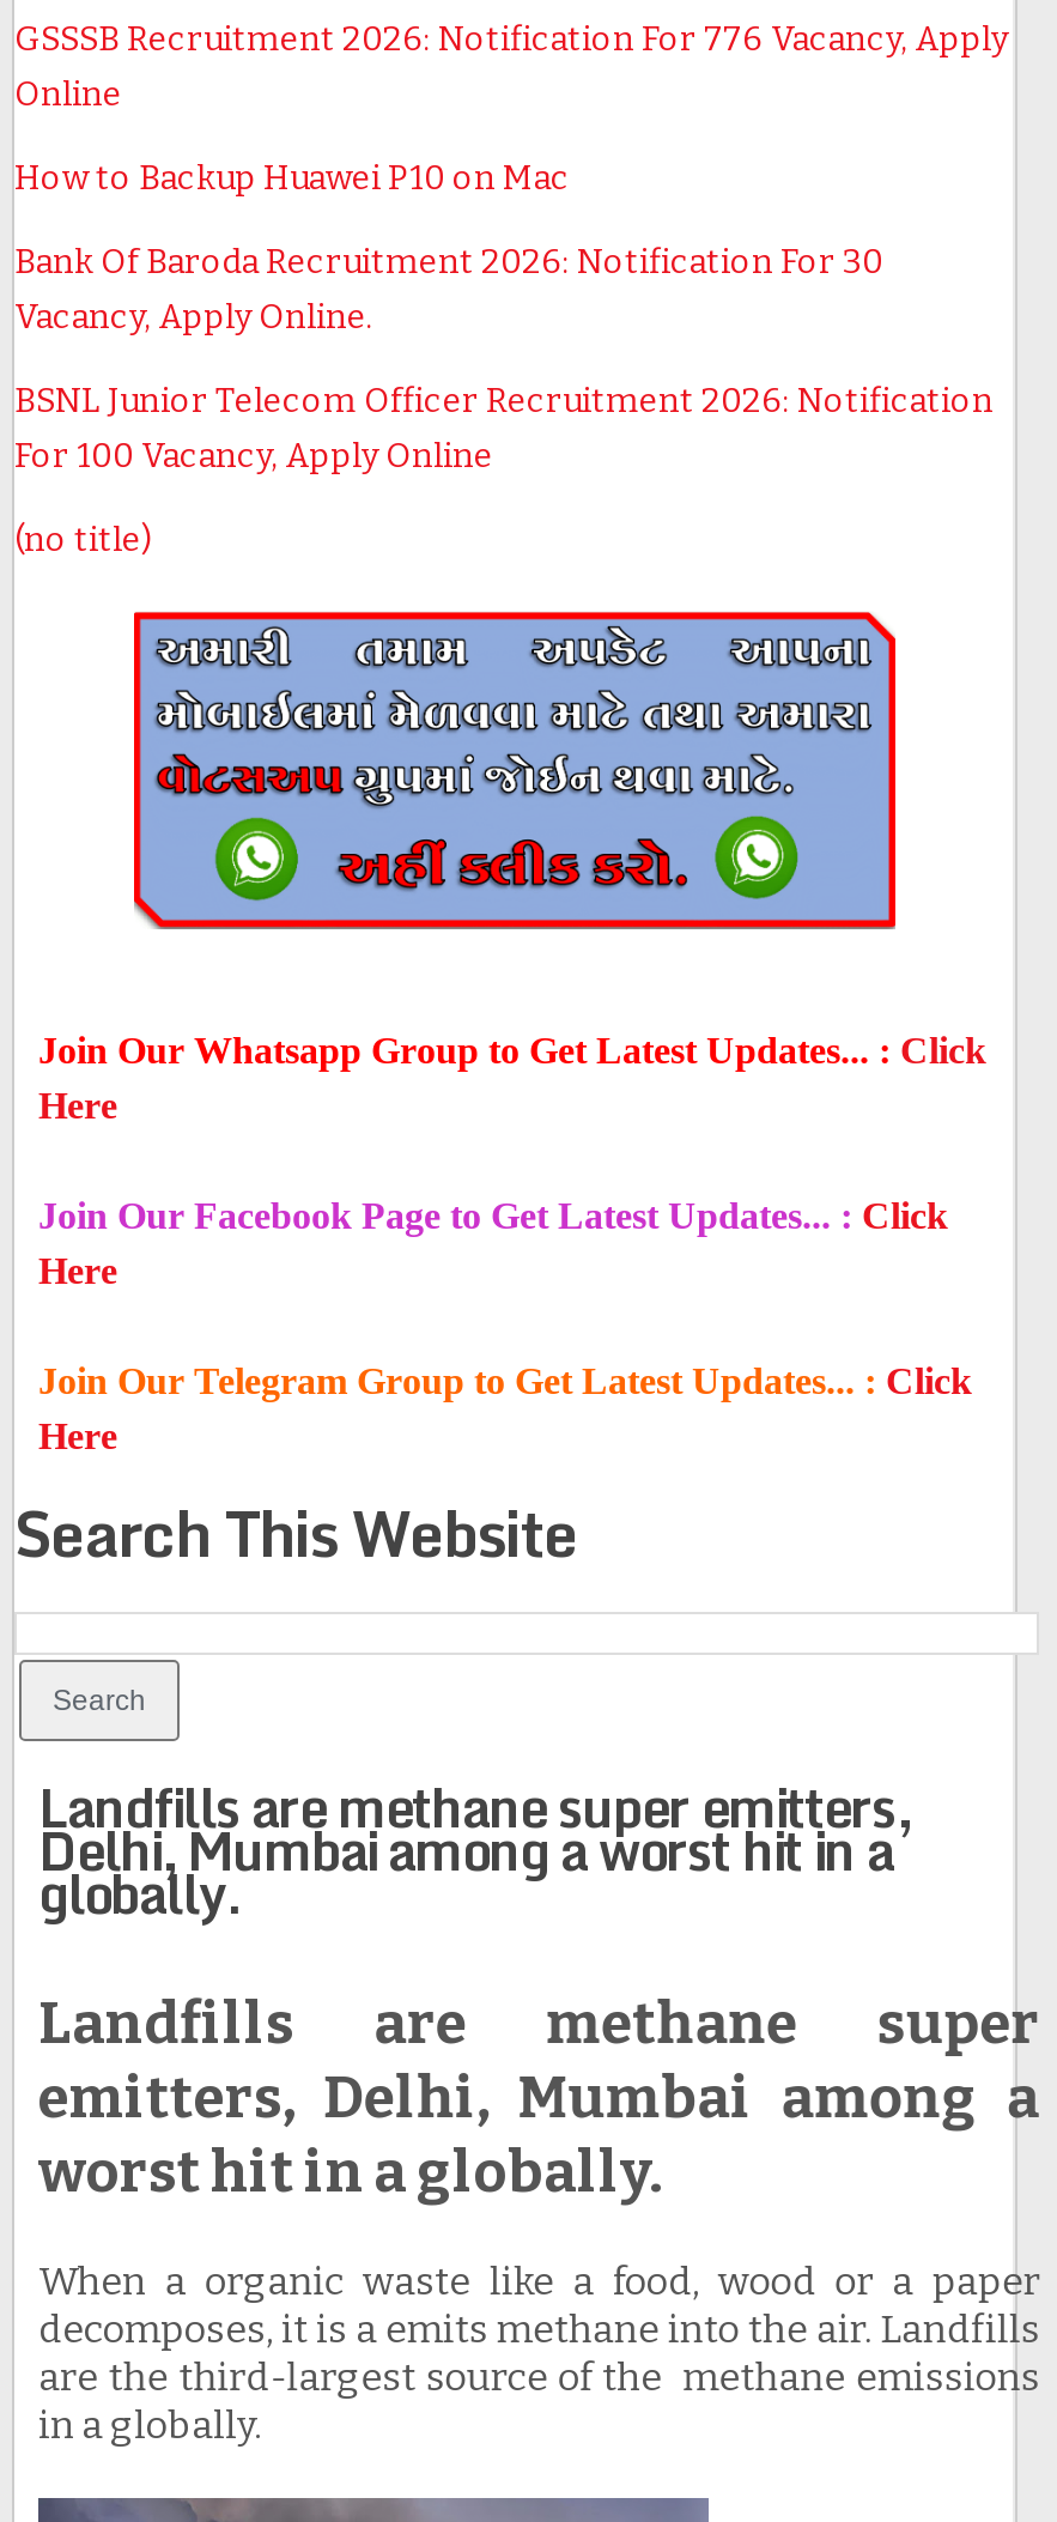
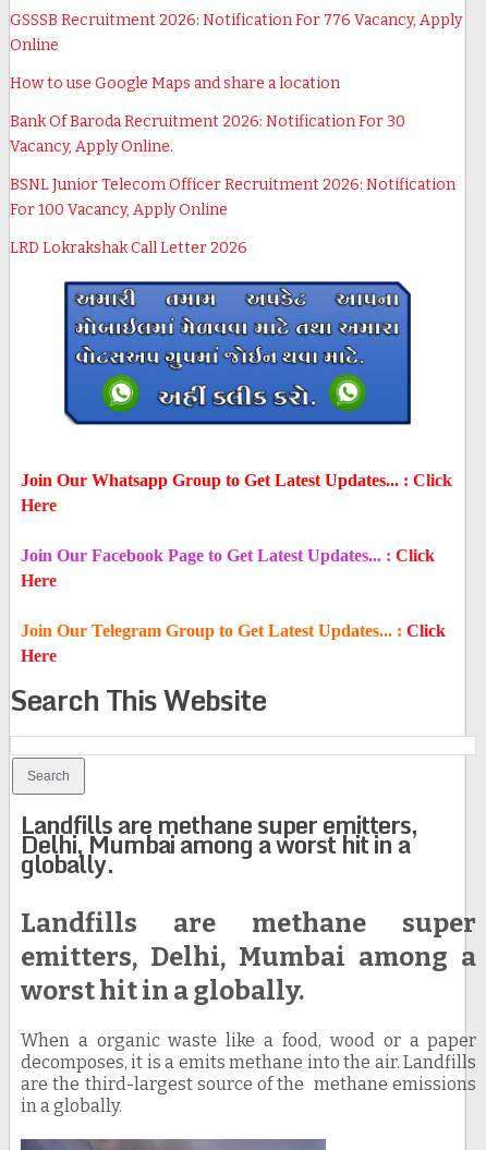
[14,158,570,199] How to Backup Huawei P10 on Mac -> [10,74,340,93] How to use Google Maps and share a location
[14,520,153,560] (no title) -> [10,239,247,257] LRD Lokrakshak Call Letter 2026
[132,608,898,929] [image] -> [63,280,412,425] [image]

